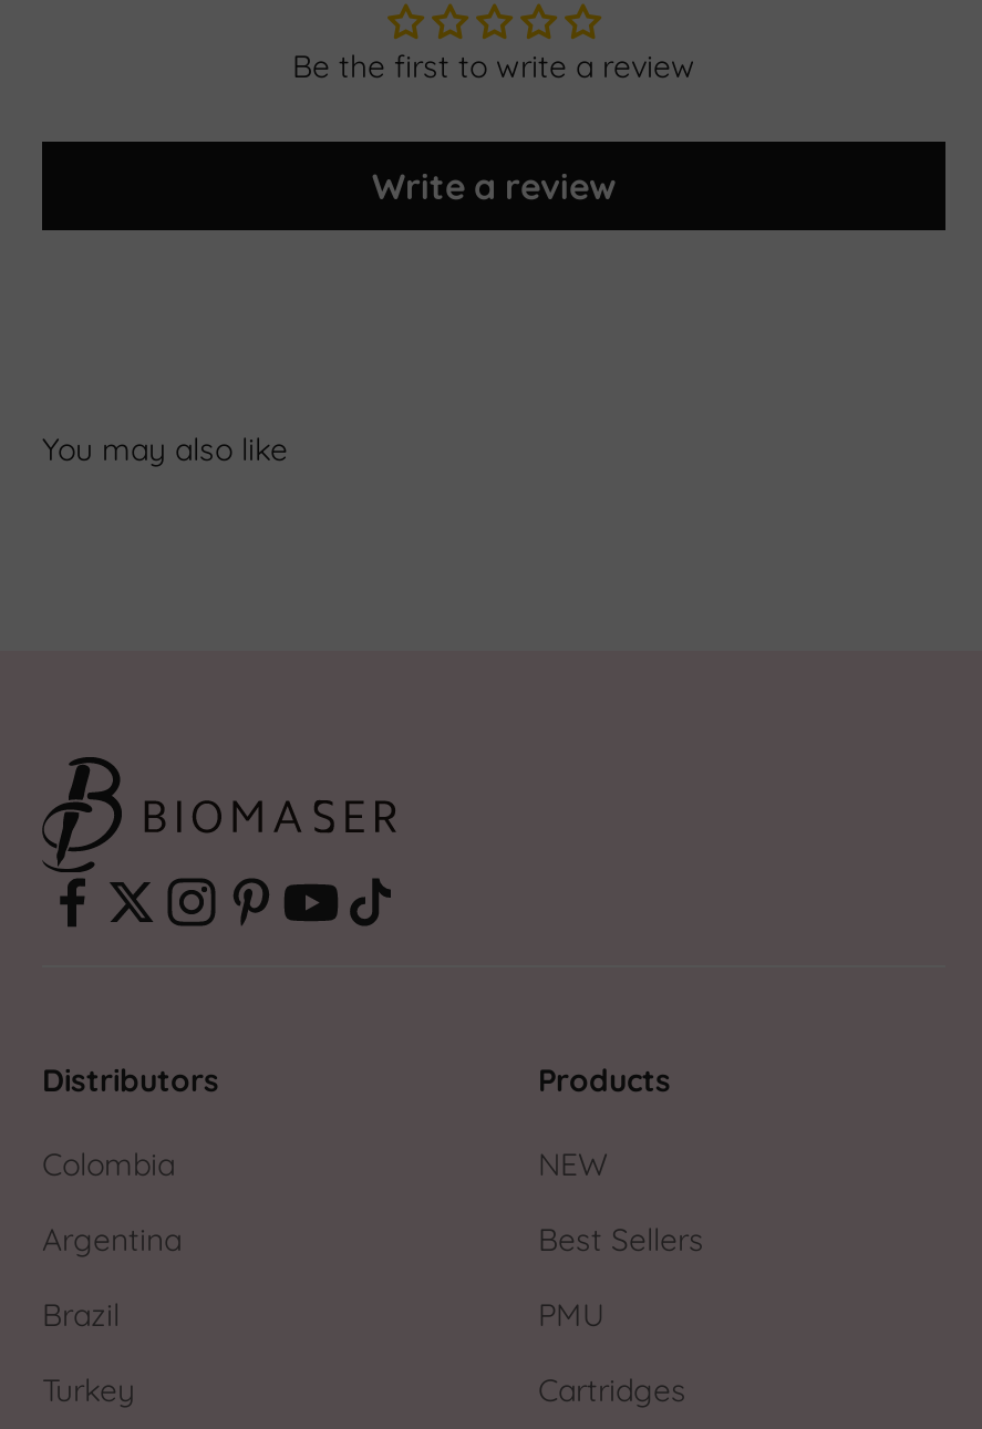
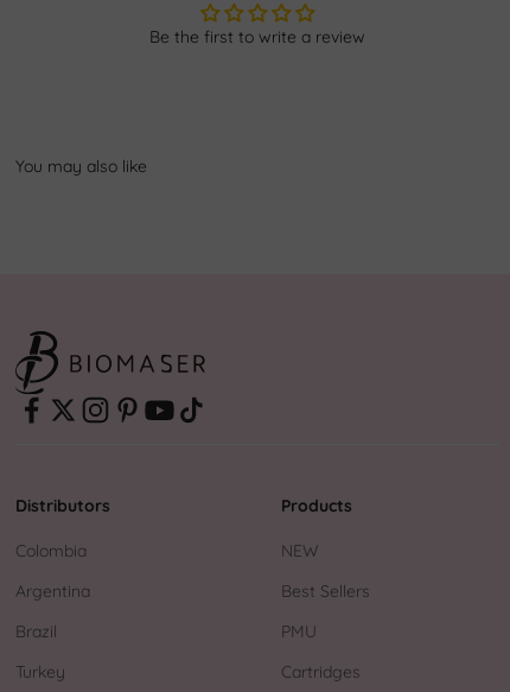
[372,163,616,207] Write a review -> none

